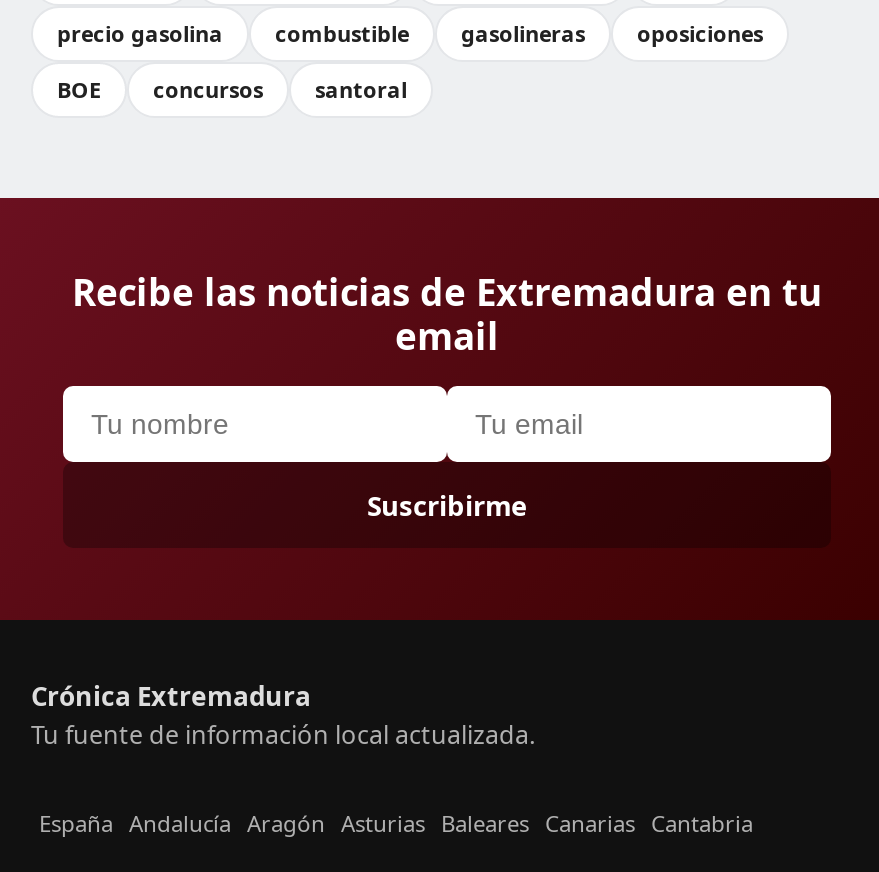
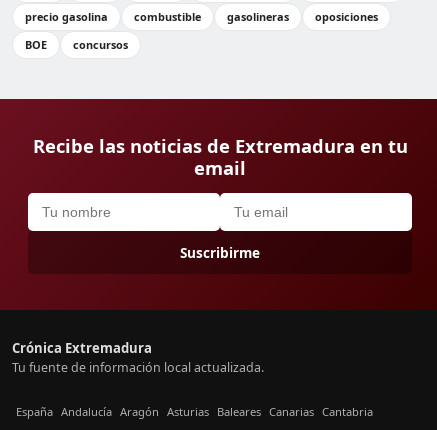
[315,74,407,104] santoral -> none

